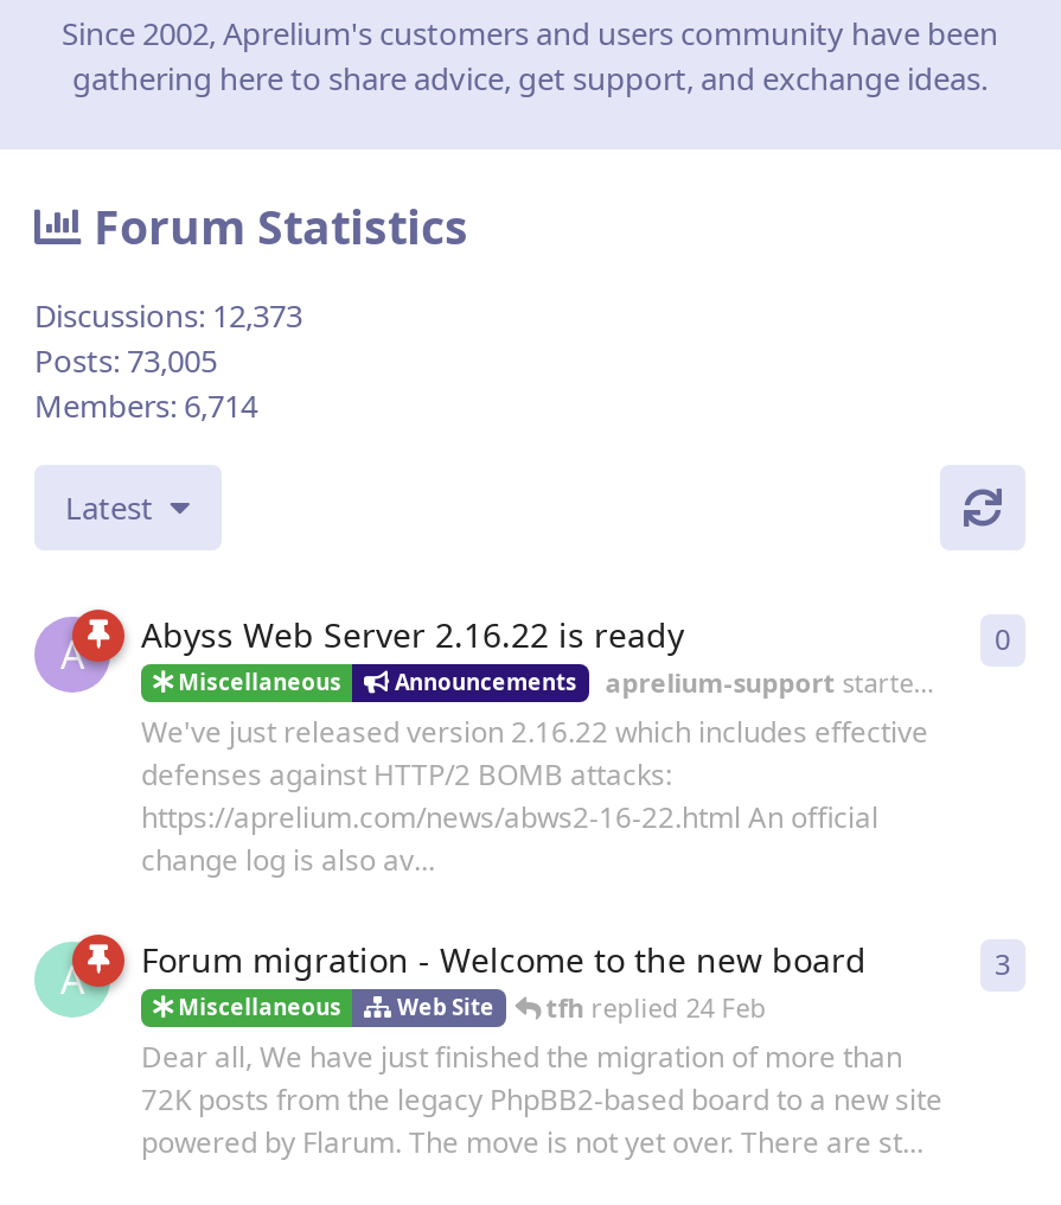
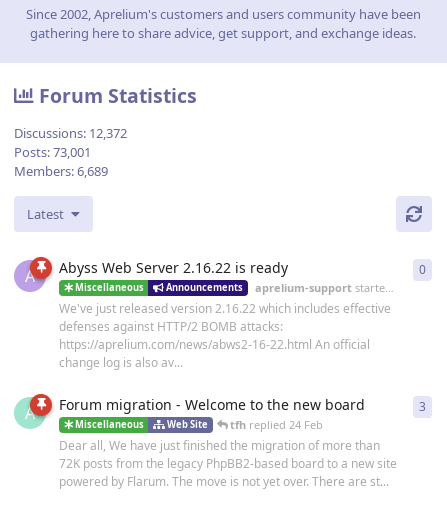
[34,295,302,337] Discussions: 12,373 -> [14,124,127,142] Discussions: 12,372
[34,340,217,382] Posts: 73,005 -> [14,143,91,161] Posts: 73,001
[34,385,257,427] Members: 6,714 -> [14,162,108,180] Members: 6,689

